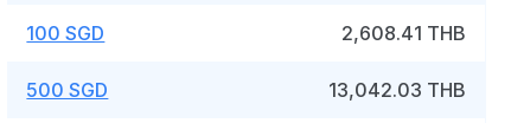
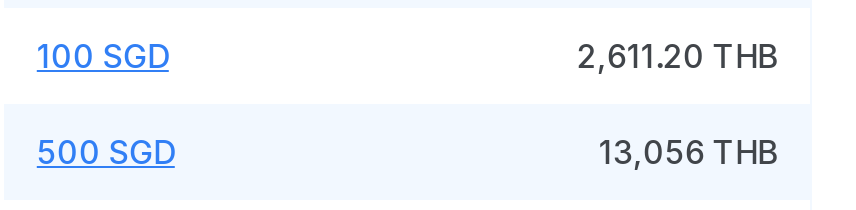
[342,21,466,45] 2,608.41 THB -> [577,36,779,76] 2,611.20 THB
[329,78,466,102] 13,042.03 THB -> [599,132,779,172] 13,056 THB

